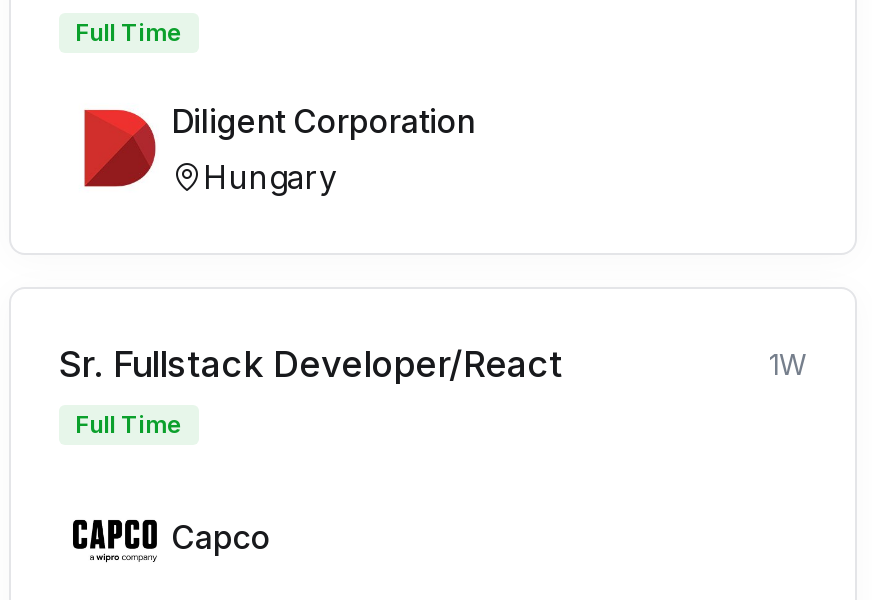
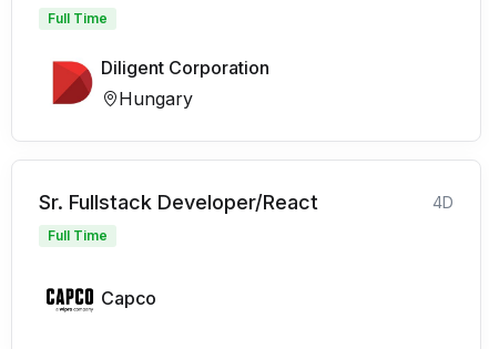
[769,347,807,381] 1W -> [432,193,454,212] 4D

